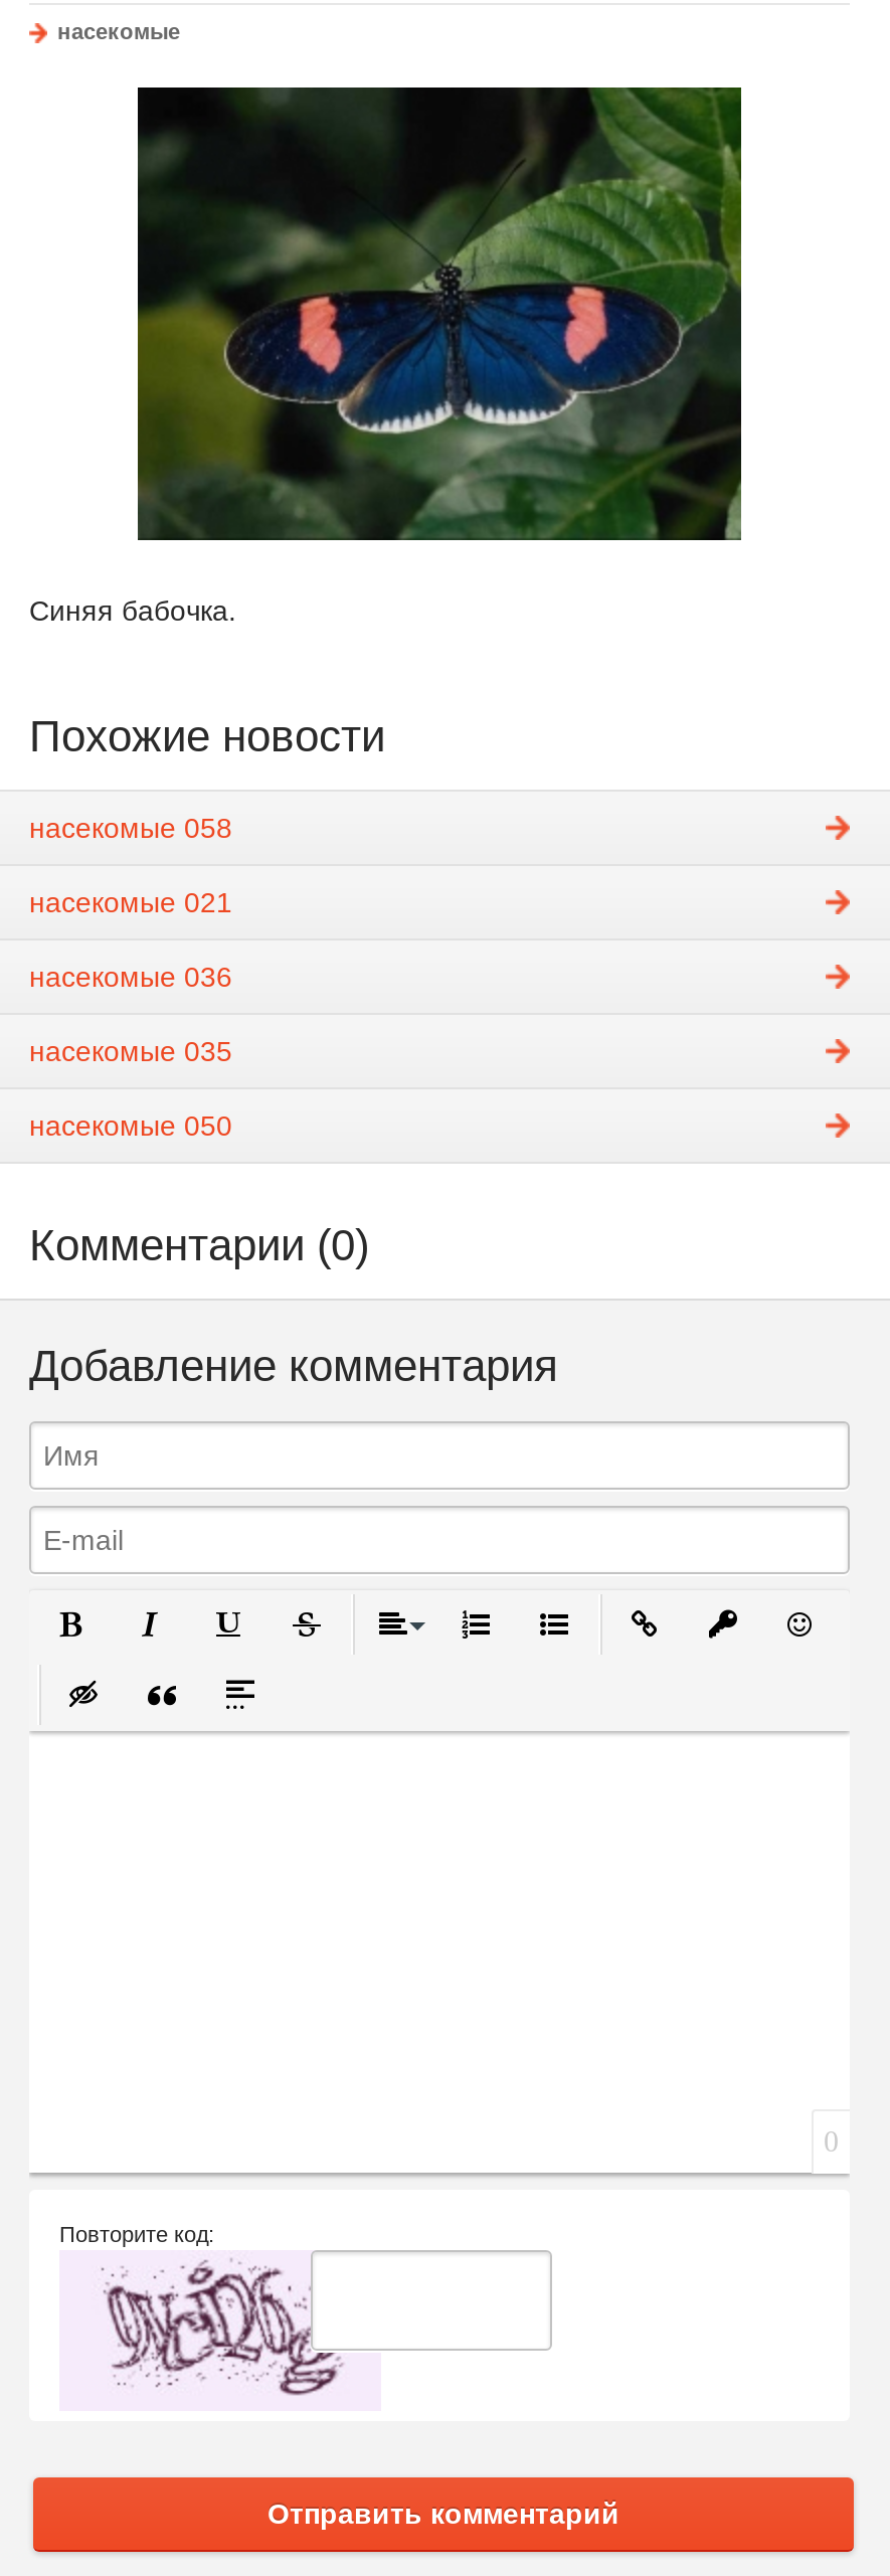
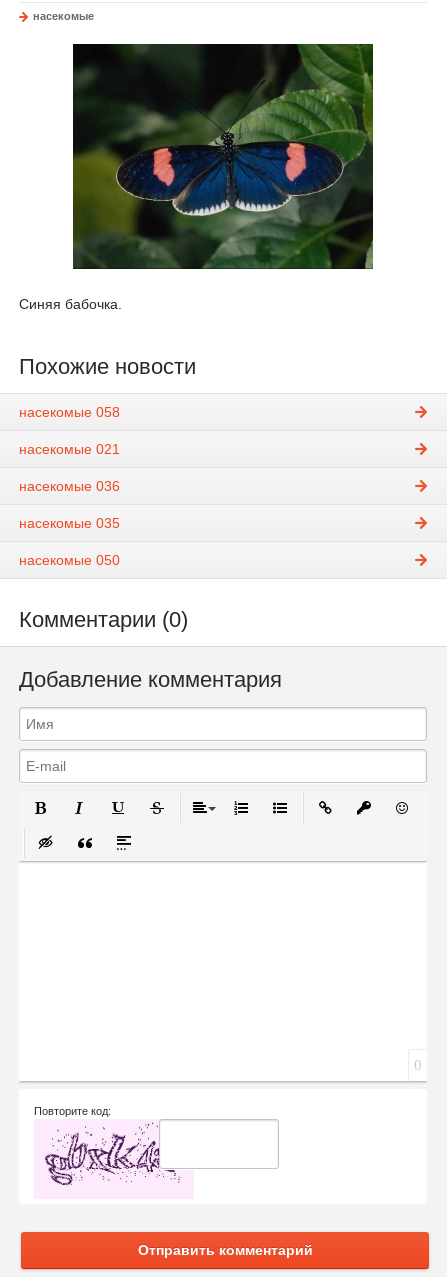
[81,2260,341,2397] [image] -> [44,1123,180,1191] [image]

